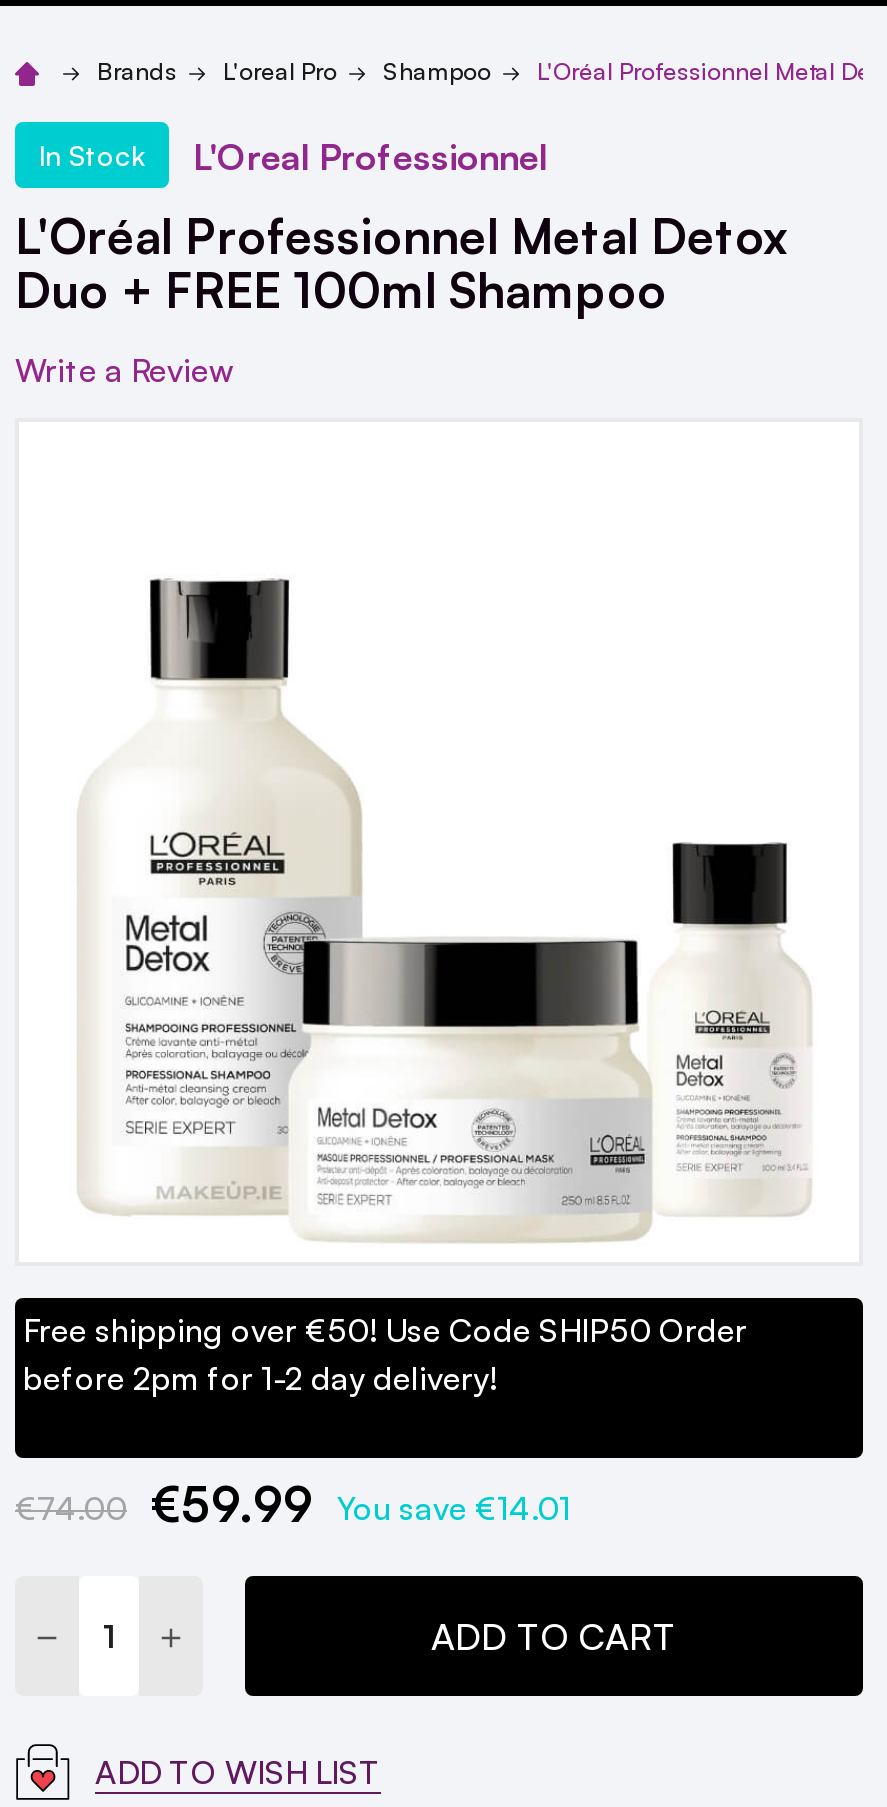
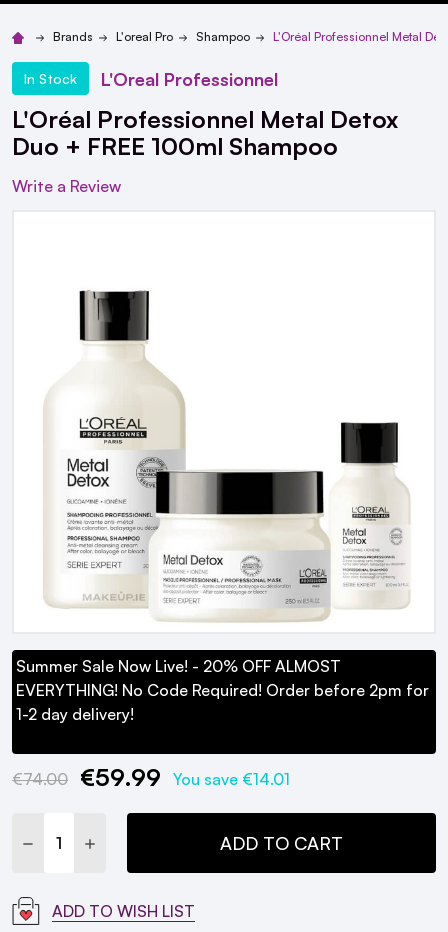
[23,1310,747,1398] Free shipping over €50! Use Code SHIP50 Order | before 2pm for 1-2 day delivery! -> [16,656,429,724] Summer Sale Now Live! - 20% OFF ALMOST | EVERYTHING! No Code Required! Order before 2pm for | 1-2 day delivery!

